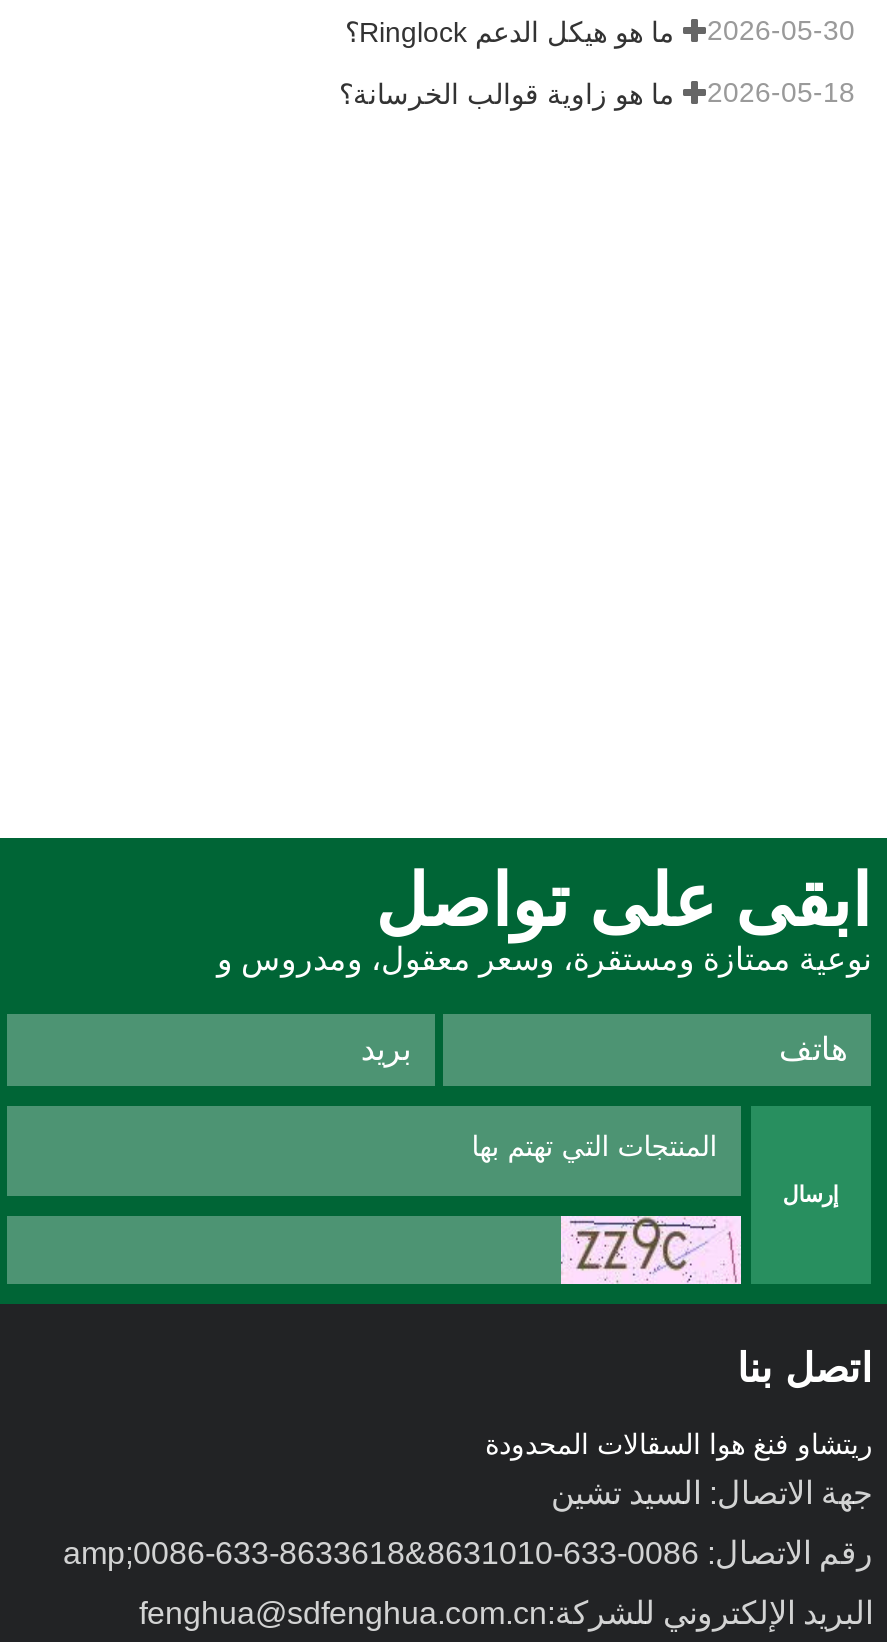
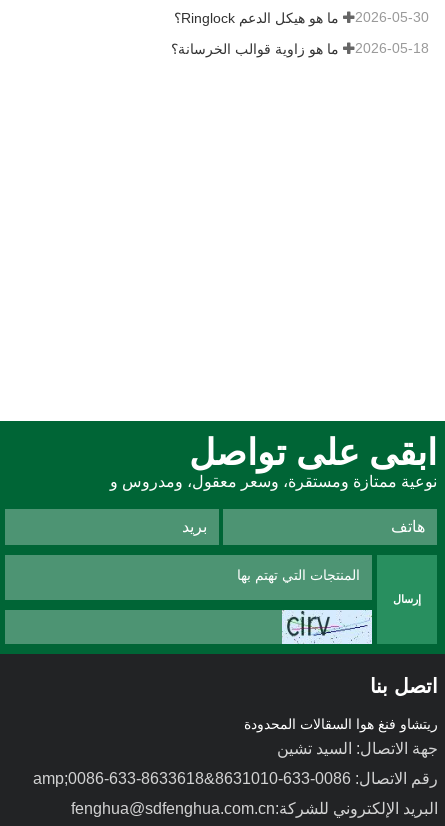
[563,1216,741,1284] [image] -> [283,610,372,644] [image]

